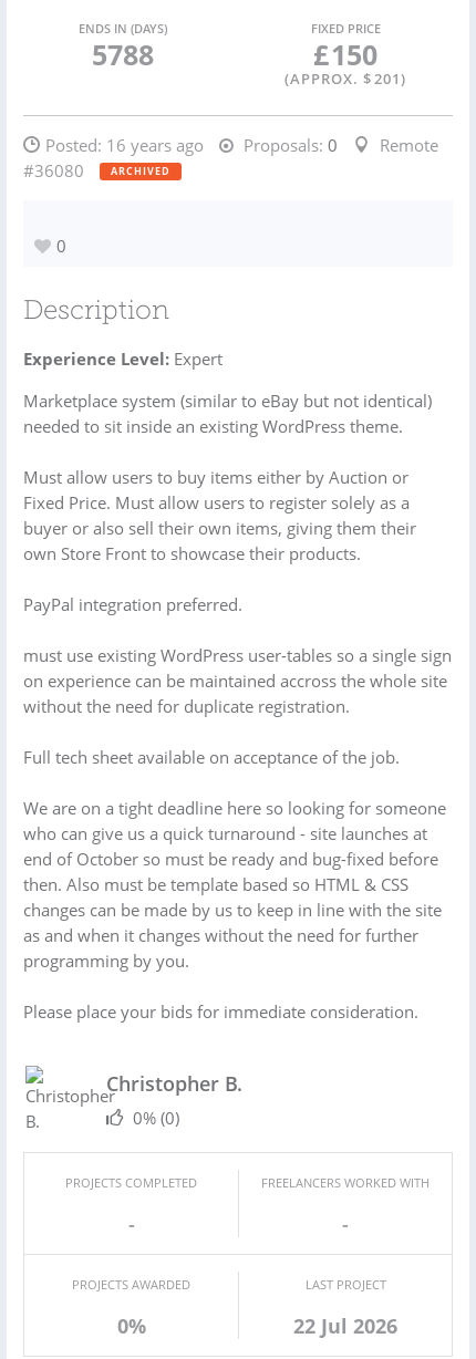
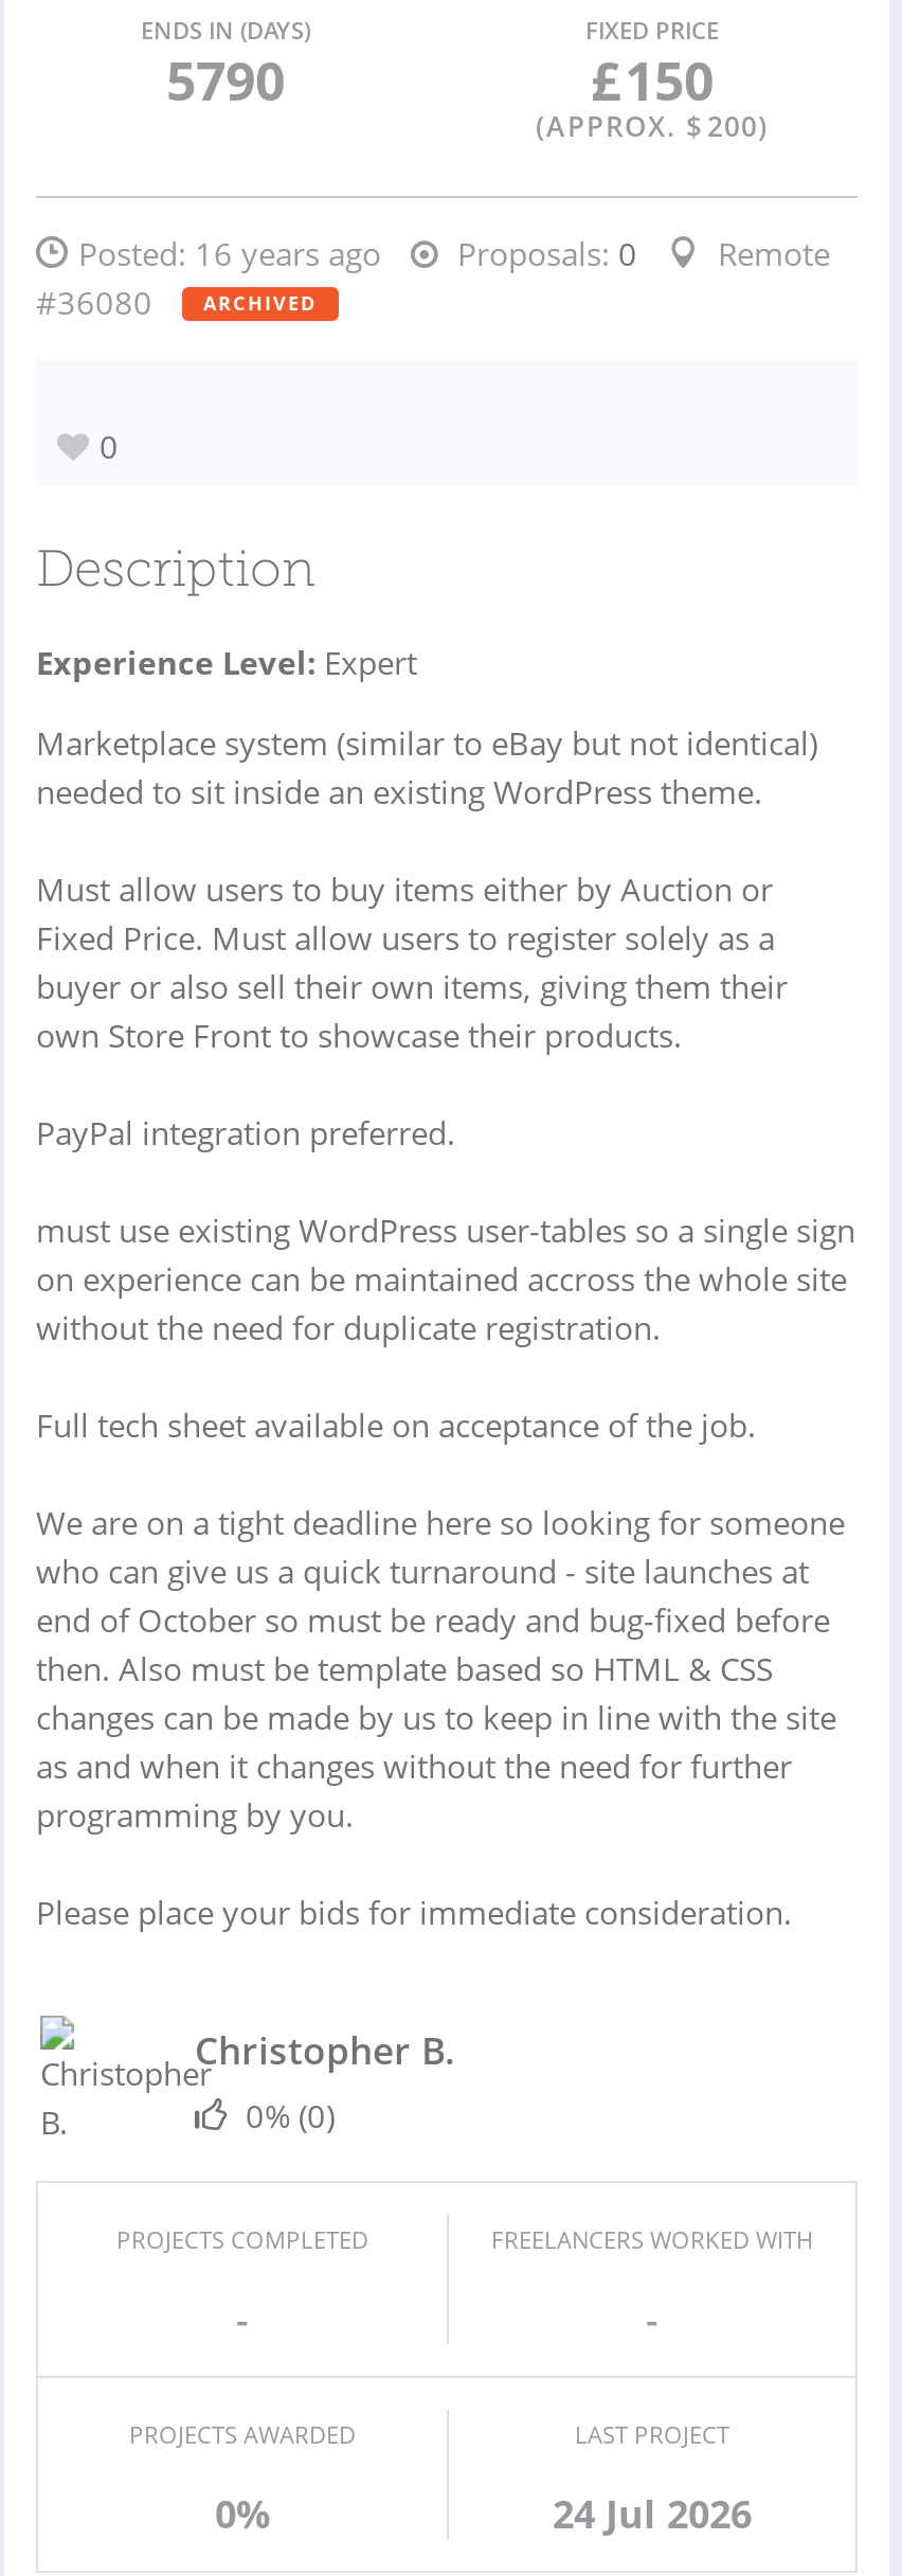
[91,35,153,73] 5788 -> [166,43,285,115] 5790
[284,69,406,89] (APPROX. $ 201) -> [536,107,769,145] (APPROX. $ 200)
[293,1313,397,1339] 22 Jul 2026 -> [553,2488,752,2539] 24 Jul 2026

